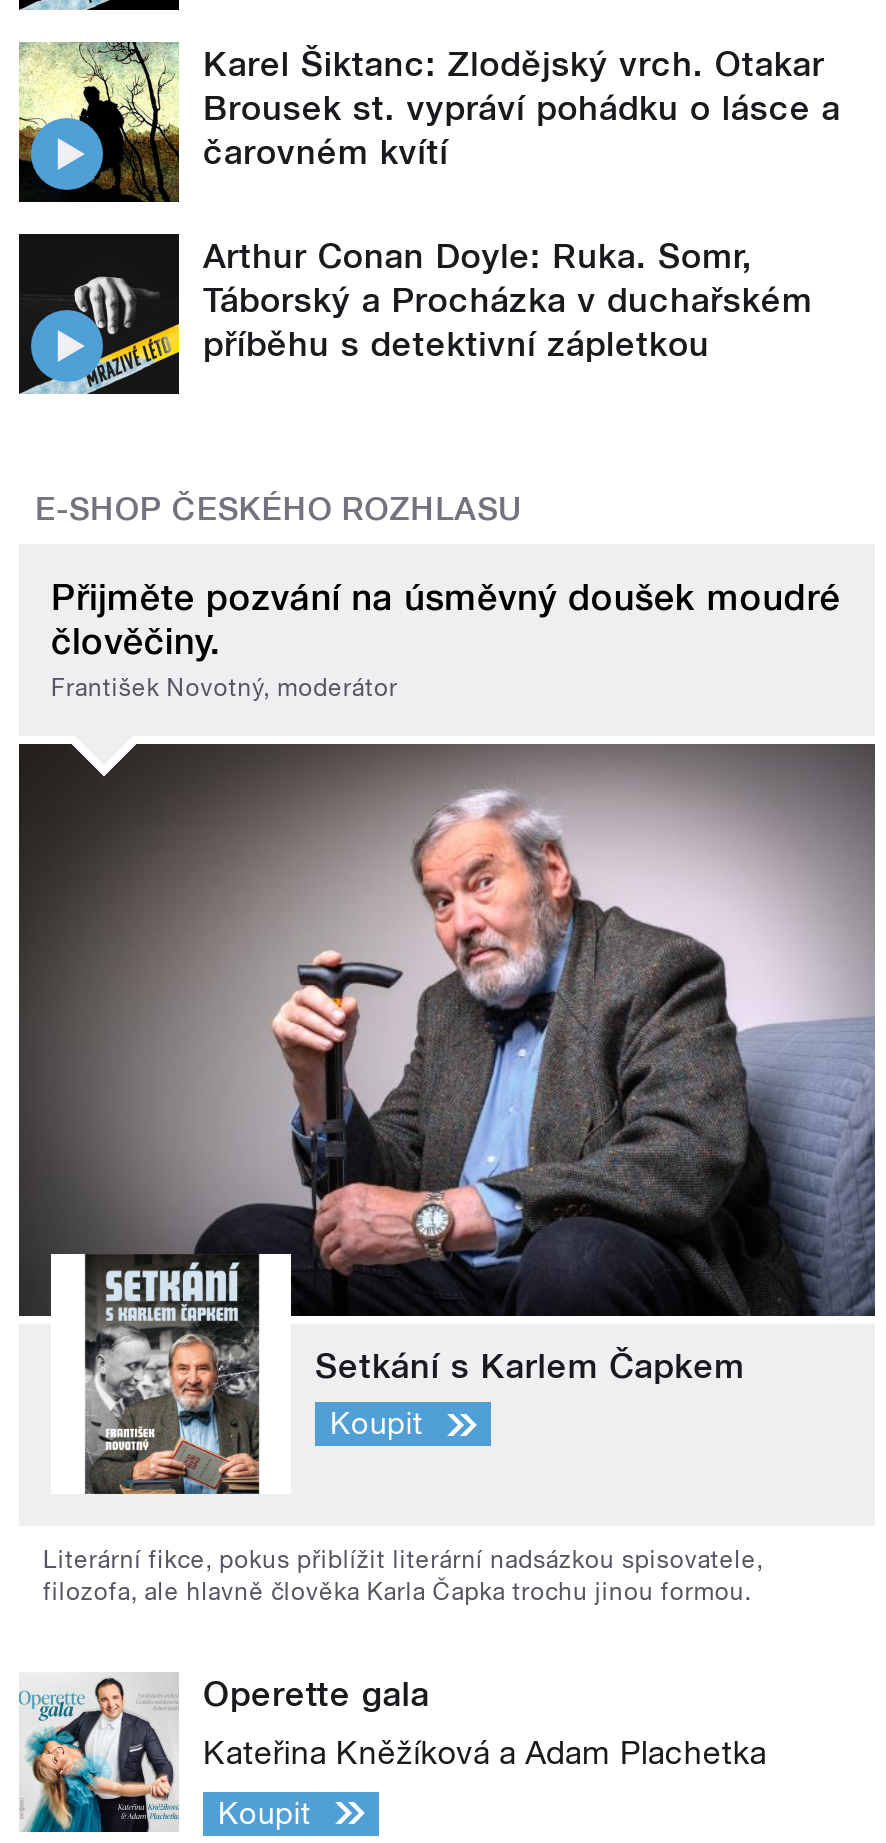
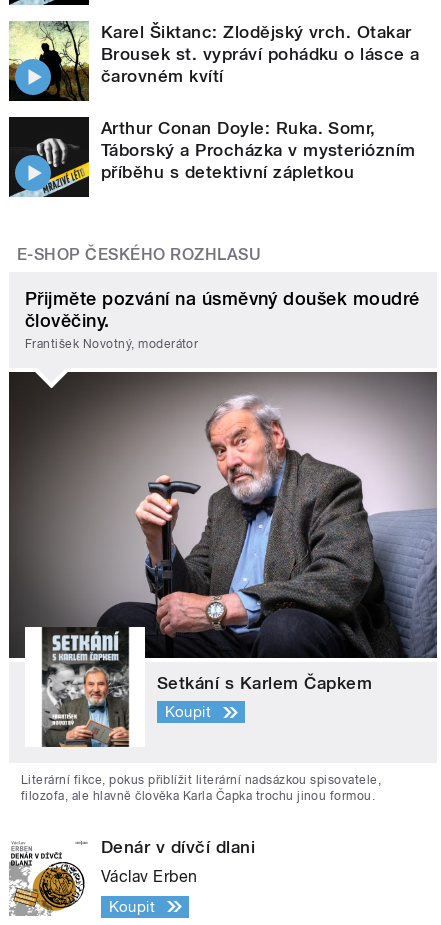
[203,280,813,320] Táborský a Procházka v duchařském -> [101,140,416,160] Táborský a Procházka v mysteriózním
[17,1672,429,1834] [image] | Operette gala -> [9,837,255,916] [image] | Denár v dívčí dlani
[203,1734,767,1772] Kateřina Kněžíková a Adam Plachetka -> [101,867,198,886] Václav Erben

